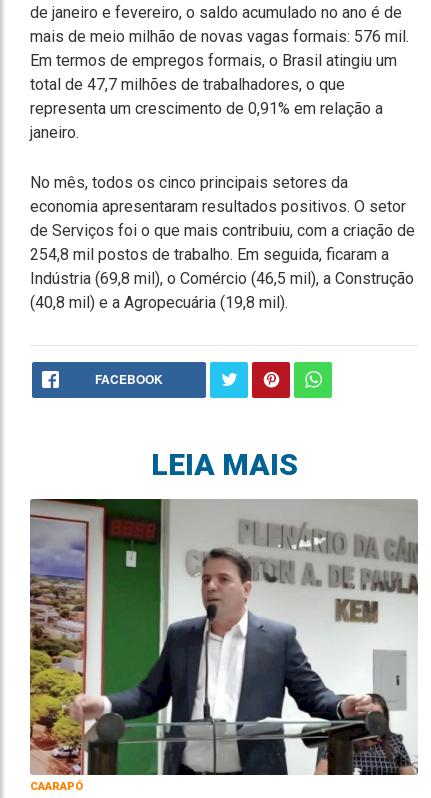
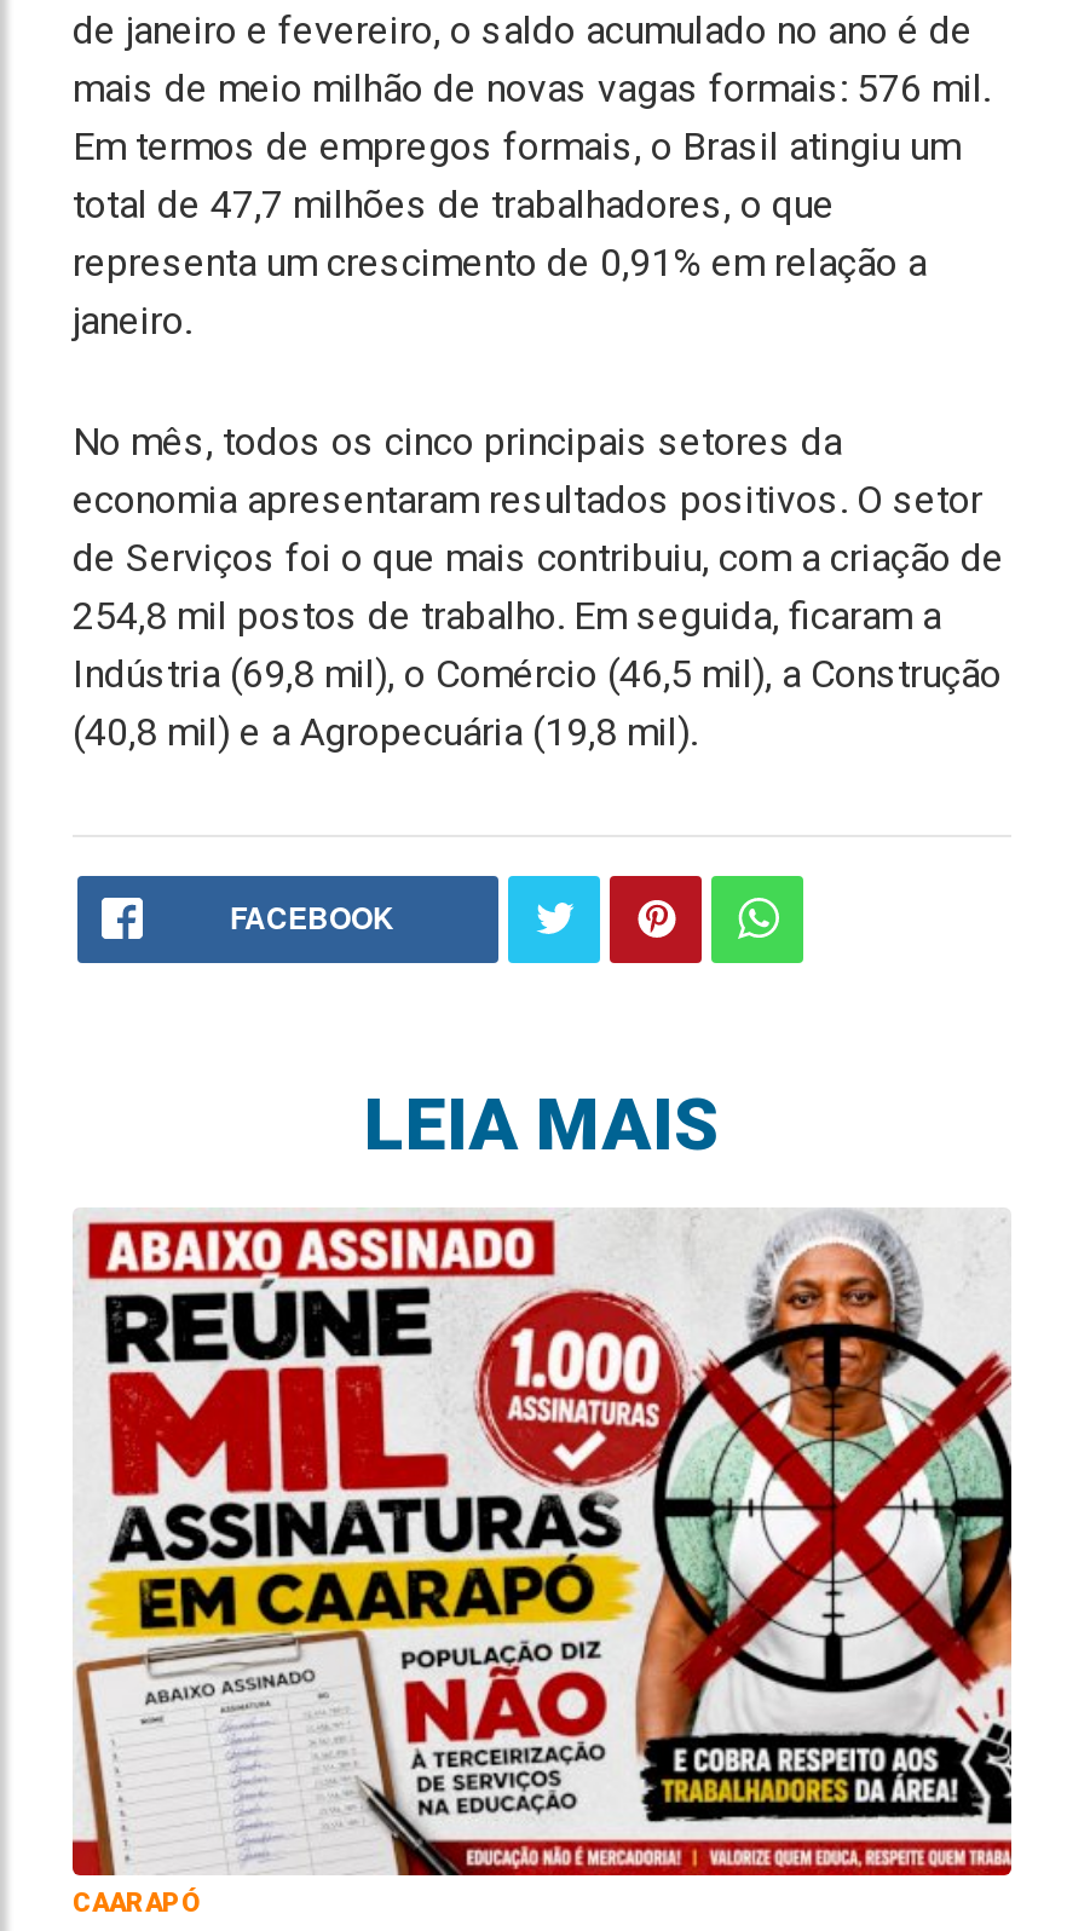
[29,498,419,776] [image] -> [73,1207,1014,1878] [image]

